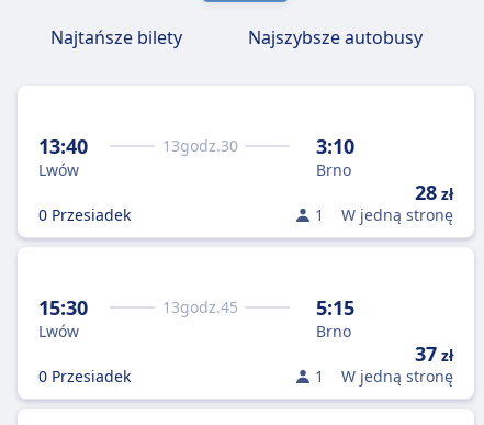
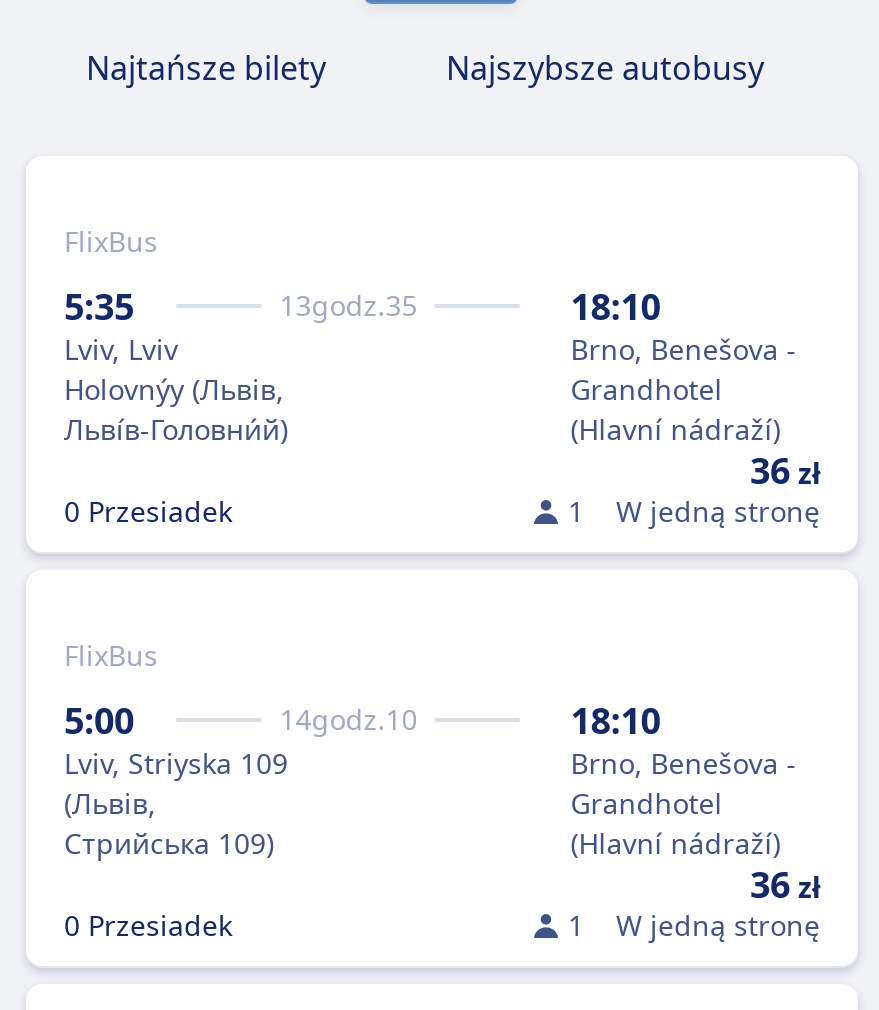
[38,133,238,180] 13:40 | 13godz.30 | Lwów -> [64,222,417,448] FlixBus | 5:35 | 13godz.35 | Lviv, Lviv | Holovnýy (Львів, | Льві́в-Головни́й)
[316,133,453,205] 3:10 | Brno | 28 zł -> [571,282,820,494] 18:10 | Brno, Benešova - | Grandhotel | (Hlavní nádraží) | 36 zł
[38,294,238,342] 15:30 | 13godz.45 | Lwów -> [64,636,417,862] FlixBus | 5:00 | 14godz.10 | Lviv, Striyska 109 | (Львів, | Стрийська 109)
[316,294,453,367] 5:15 | Brno | 37 zł -> [571,696,820,908] 18:10 | Brno, Benešova - | Grandhotel | (Hlavní nádraží) | 36 zł

